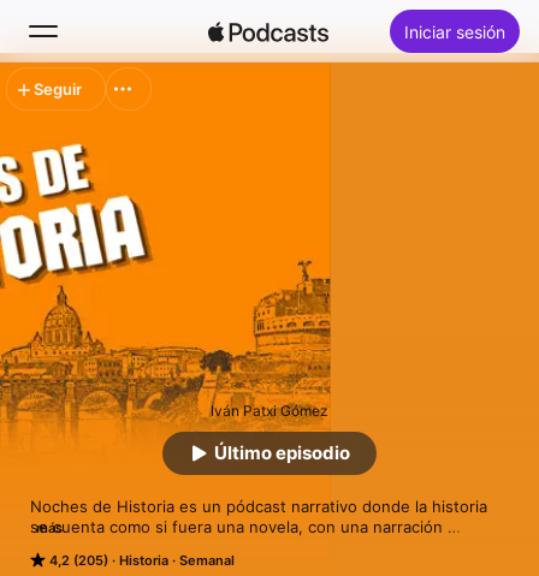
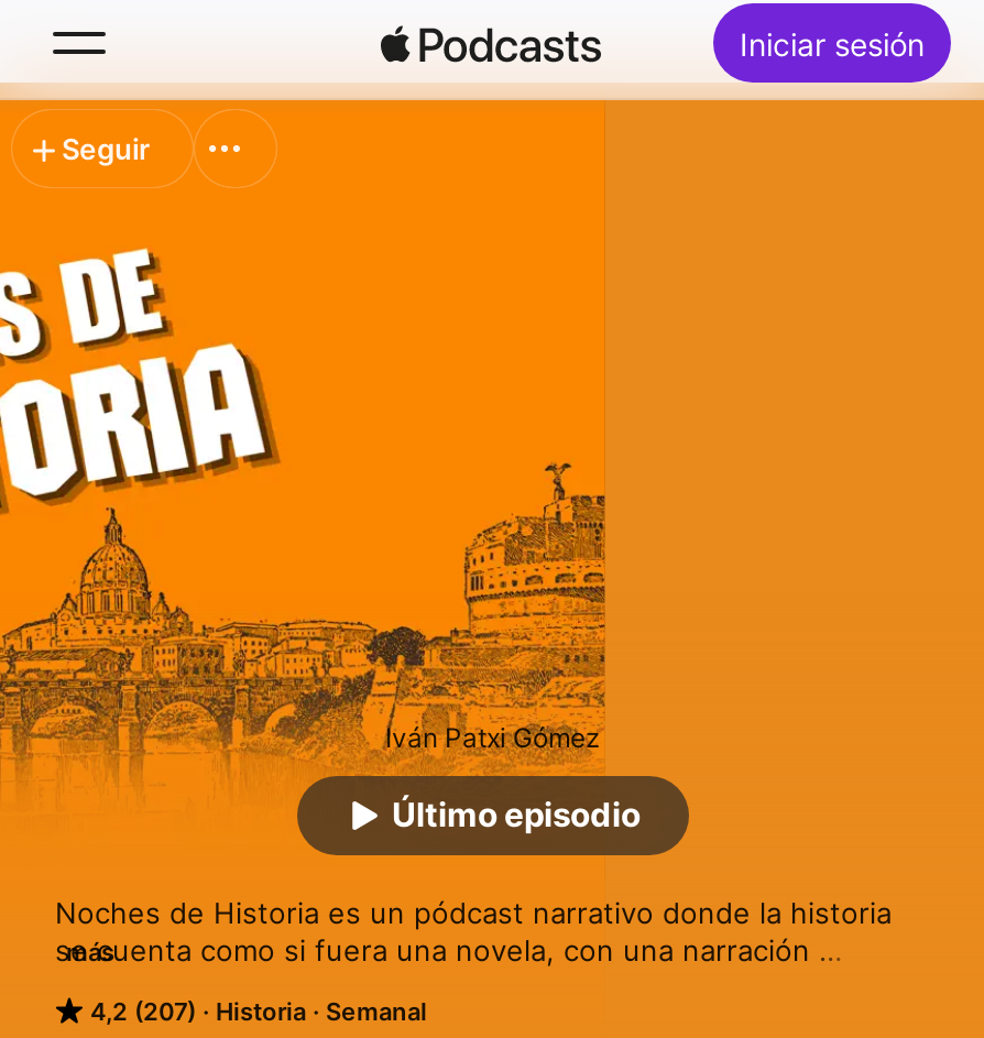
[49,552,235,569] 4,2 (205) Historia Semanal -> [90,996,427,1027] 4,2 (207) Historia Semanal

